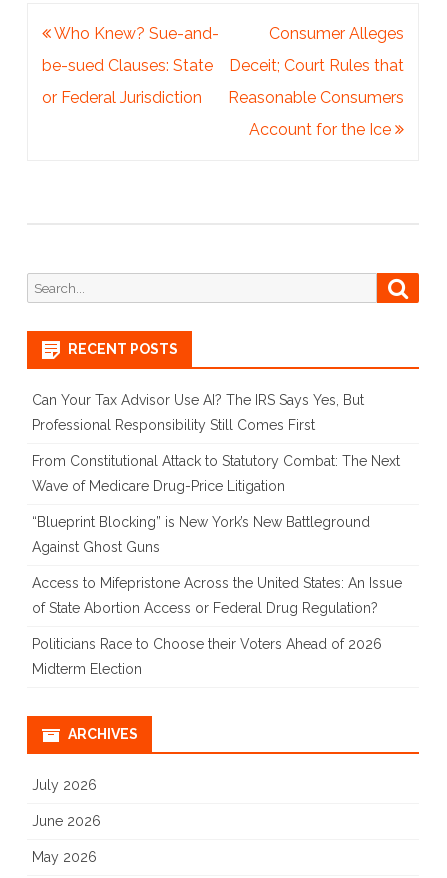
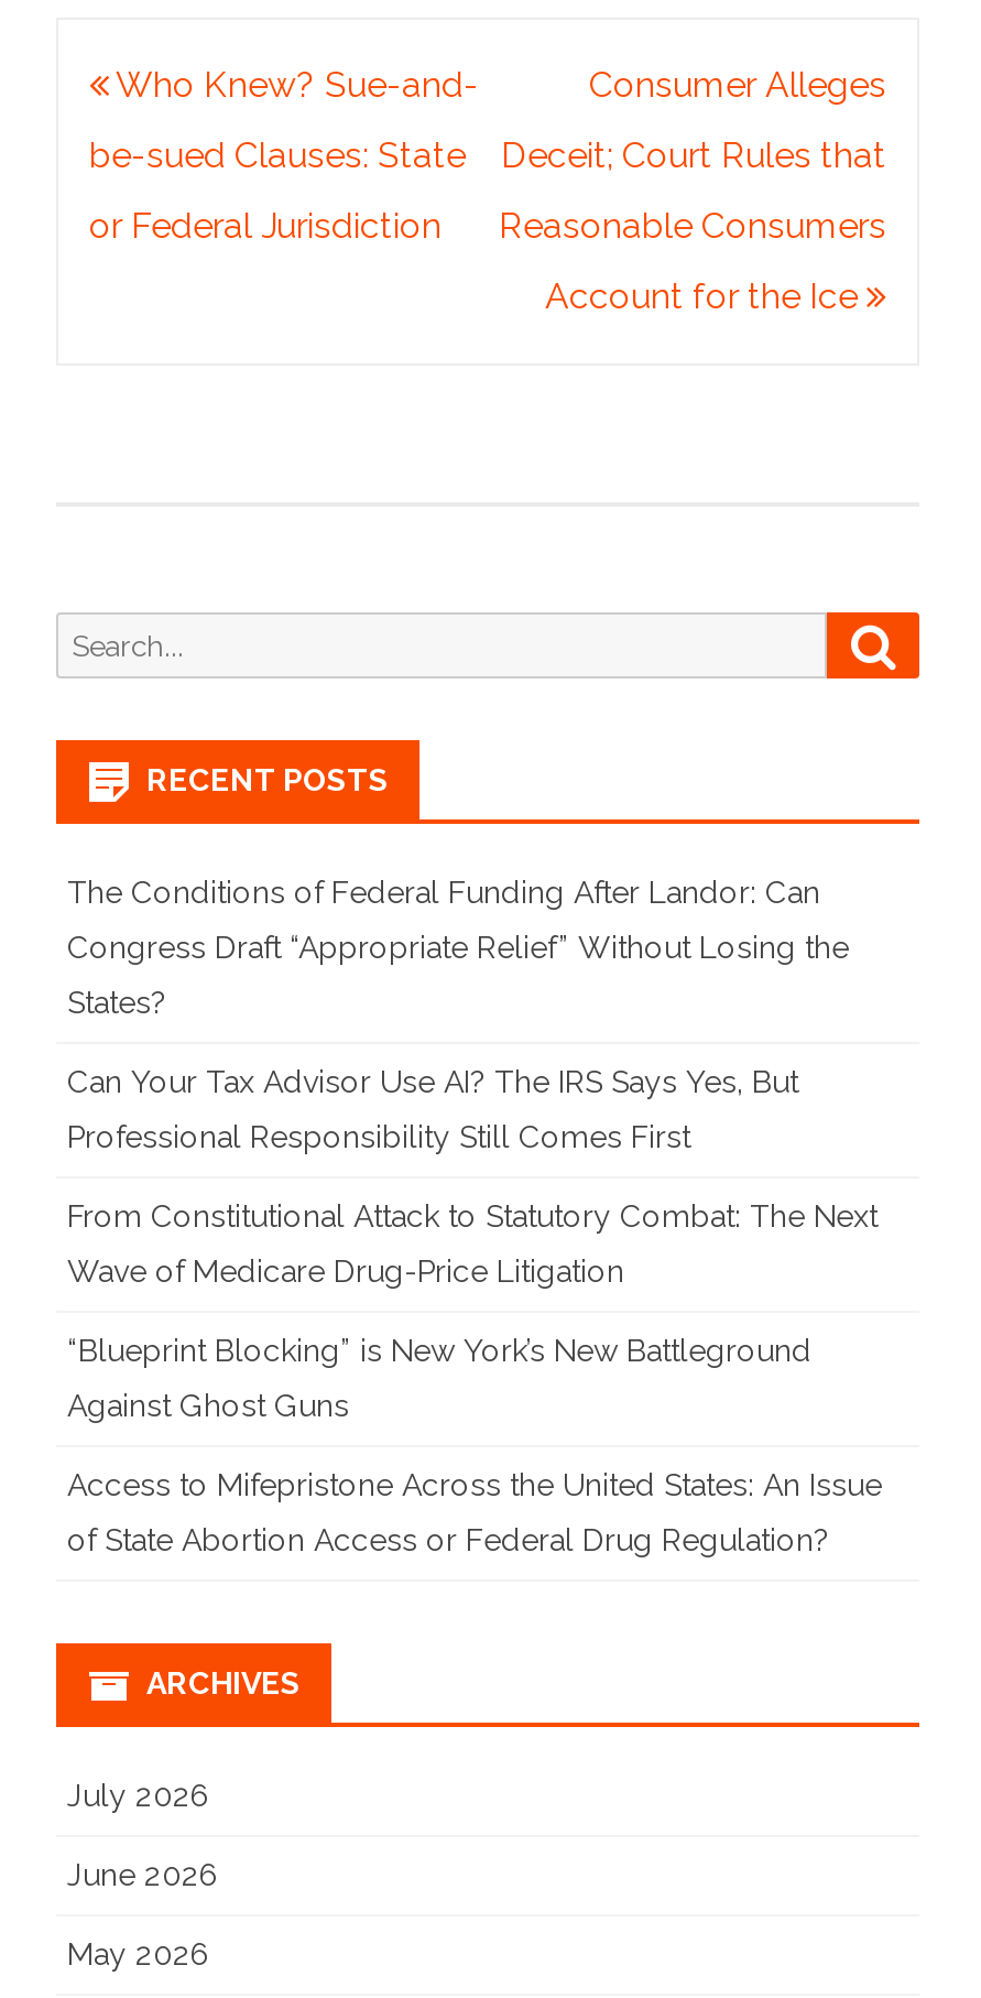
none -> [67,875,849,1020] The Conditions of Federal Funding After Landor: Can | Congress Draft “Appropriate Relief” Without Losing the | States?
moved [32,392,402,616] -> [67,1064,882,1558]: Can Your Tax Advisor Use AI? The IRS Says Yes, But | Professional Responsibility Still Comes First | From Constitutional Attack to Statutory Combat: The Next | Wave of Medicare Drug-Price Litigation | “Blueprint Blocking” is New York’s New Battleground | Against Ghost Guns | Access to Mifepristone Across the United States: An Issue | of State Abortion Access or Federal Drug Regulation?
[32,636,382,677] Politicians Race to Choose their Voters Ahead of 2026 | Midterm Election -> none

